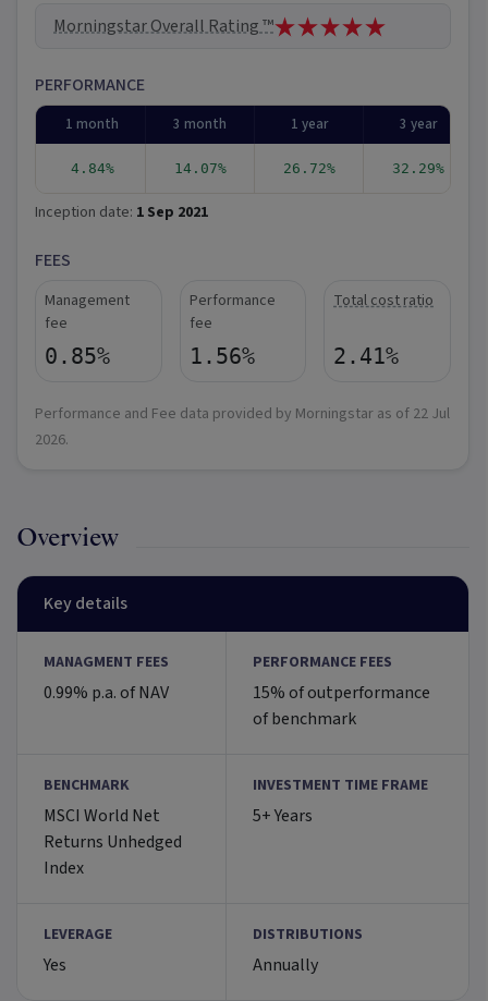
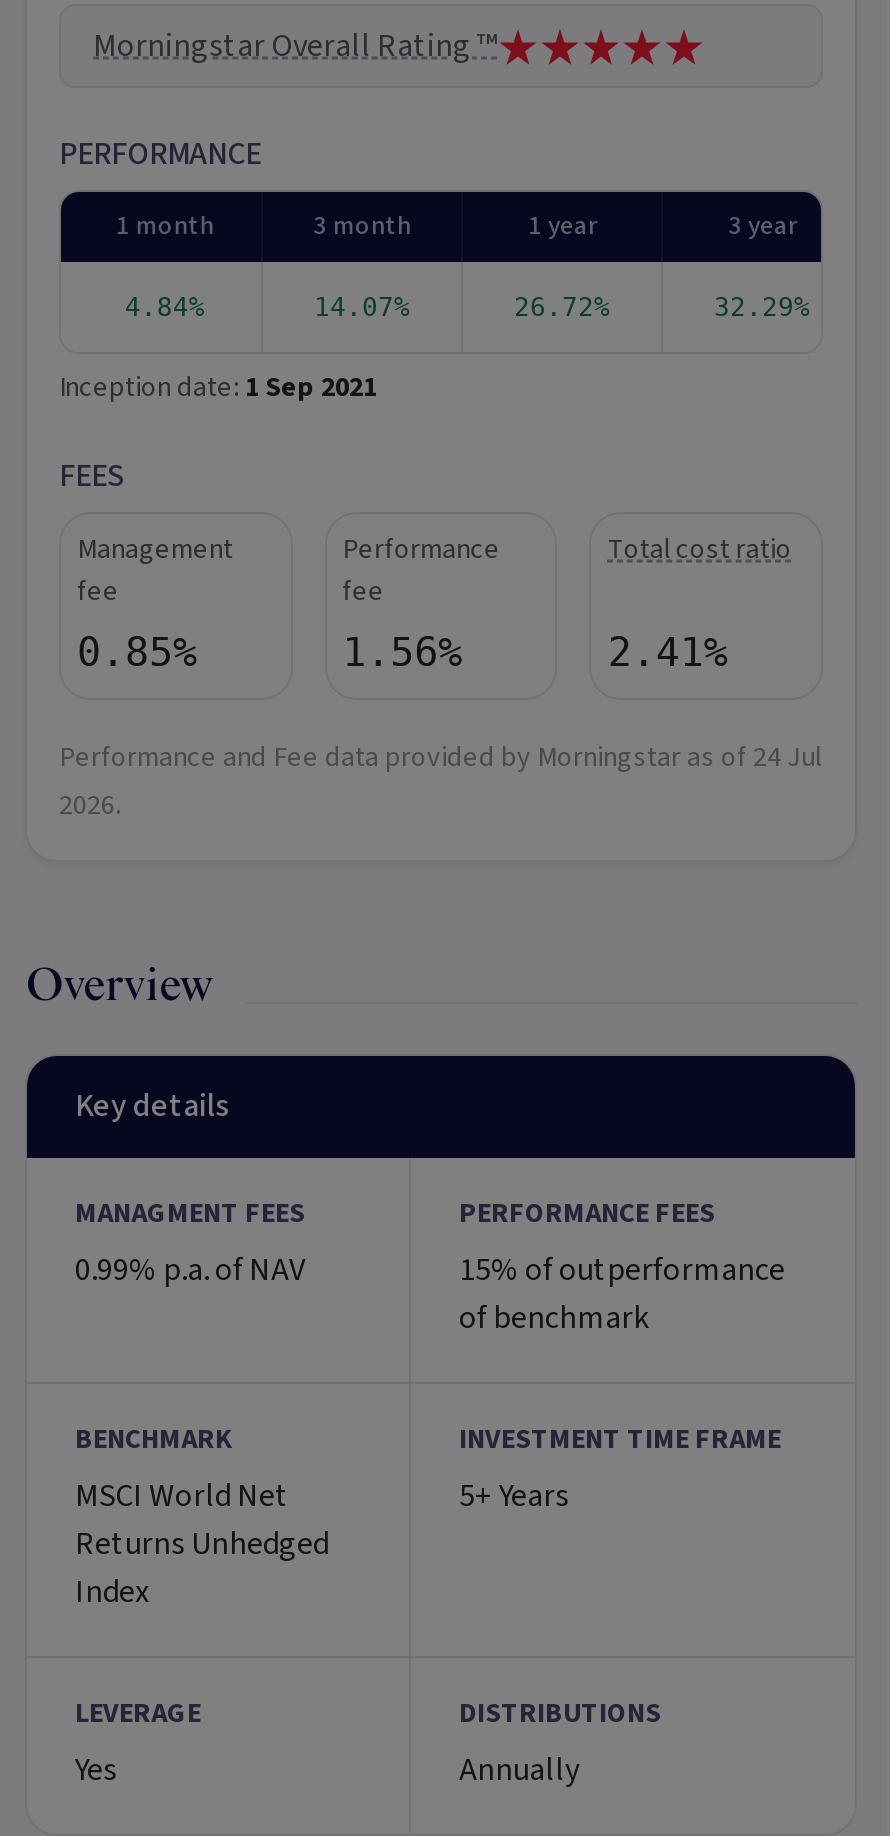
[35,403,450,425] Performance and Fee data provided by Morningstar as of 22 Jul -> [59,738,821,778] Performance and Fee data provided by Morningstar as of 24 Jul

